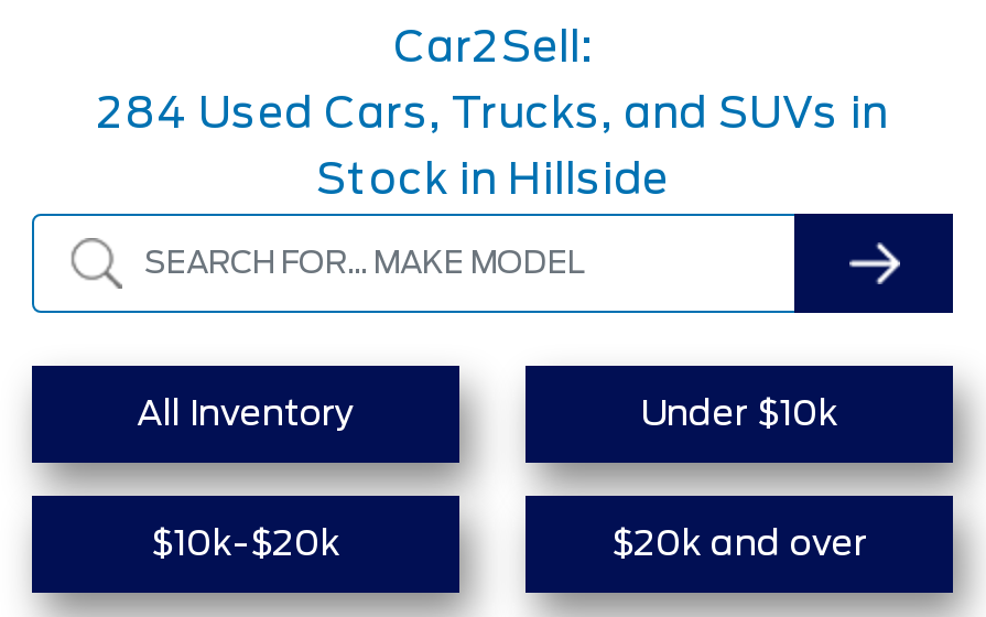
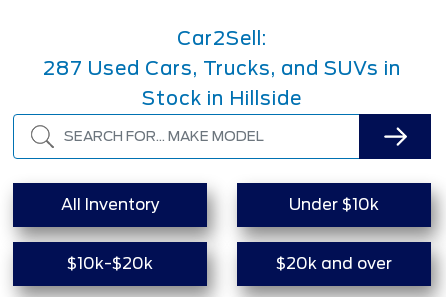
[97,88,888,138] 284 Used Cars, Trucks, and SUVs in -> [43,57,401,80] 287 Used Cars, Trucks, and SUVs in

